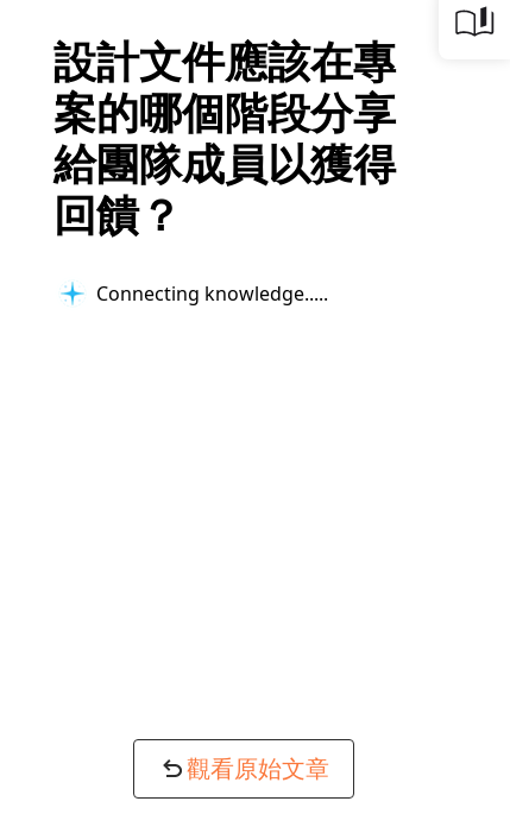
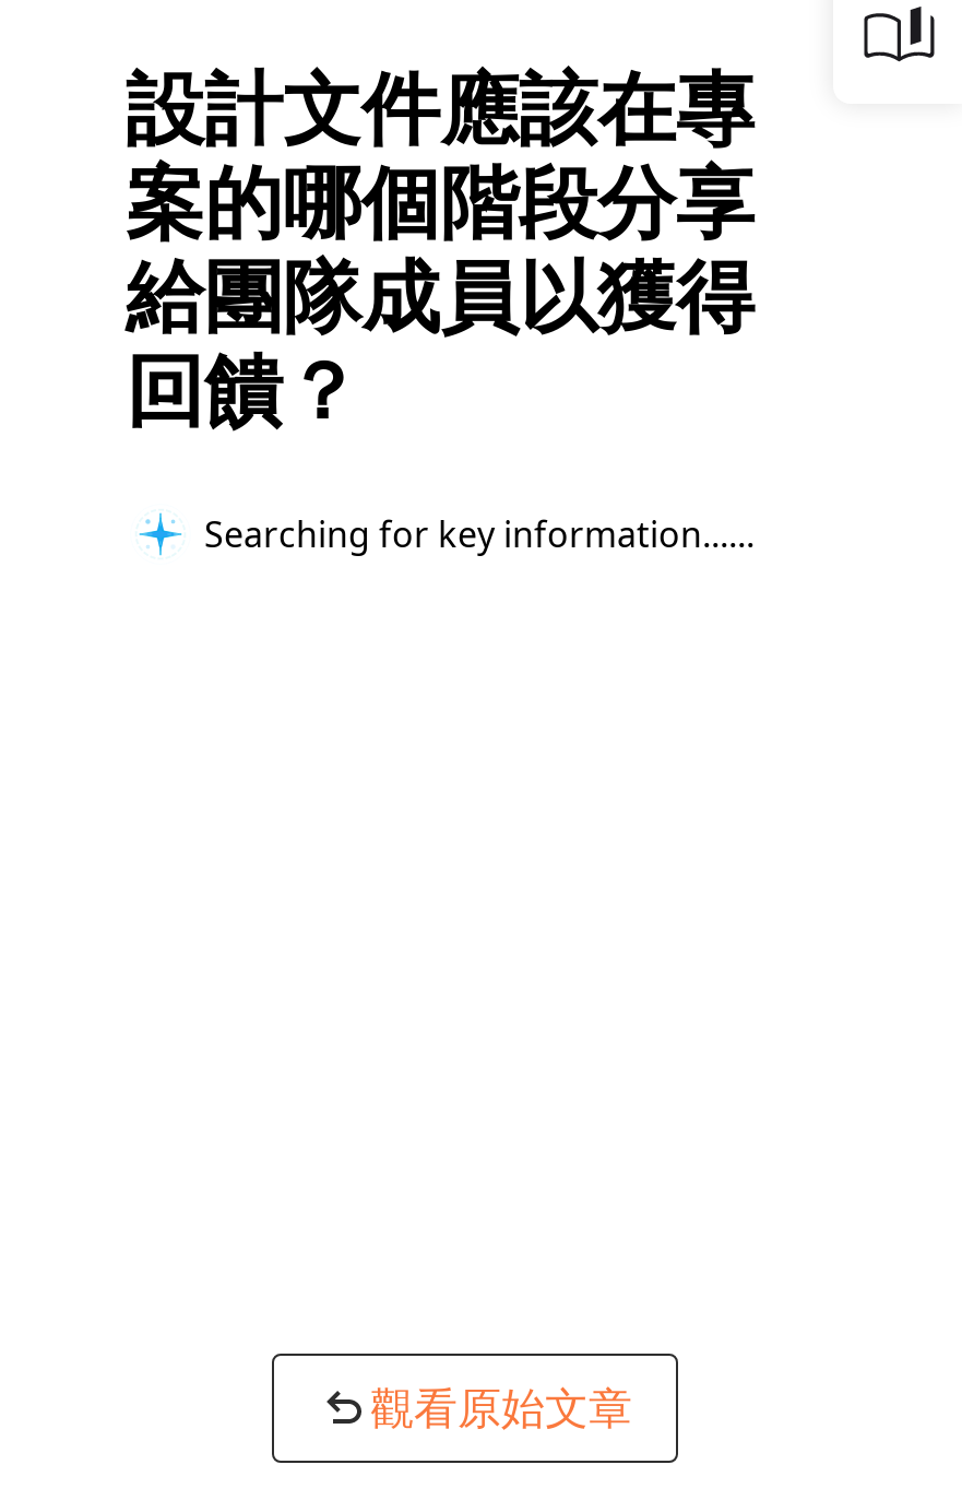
[96,280,319,306] Connecting knowledge... -> [204,509,728,557] Searching for key information...

